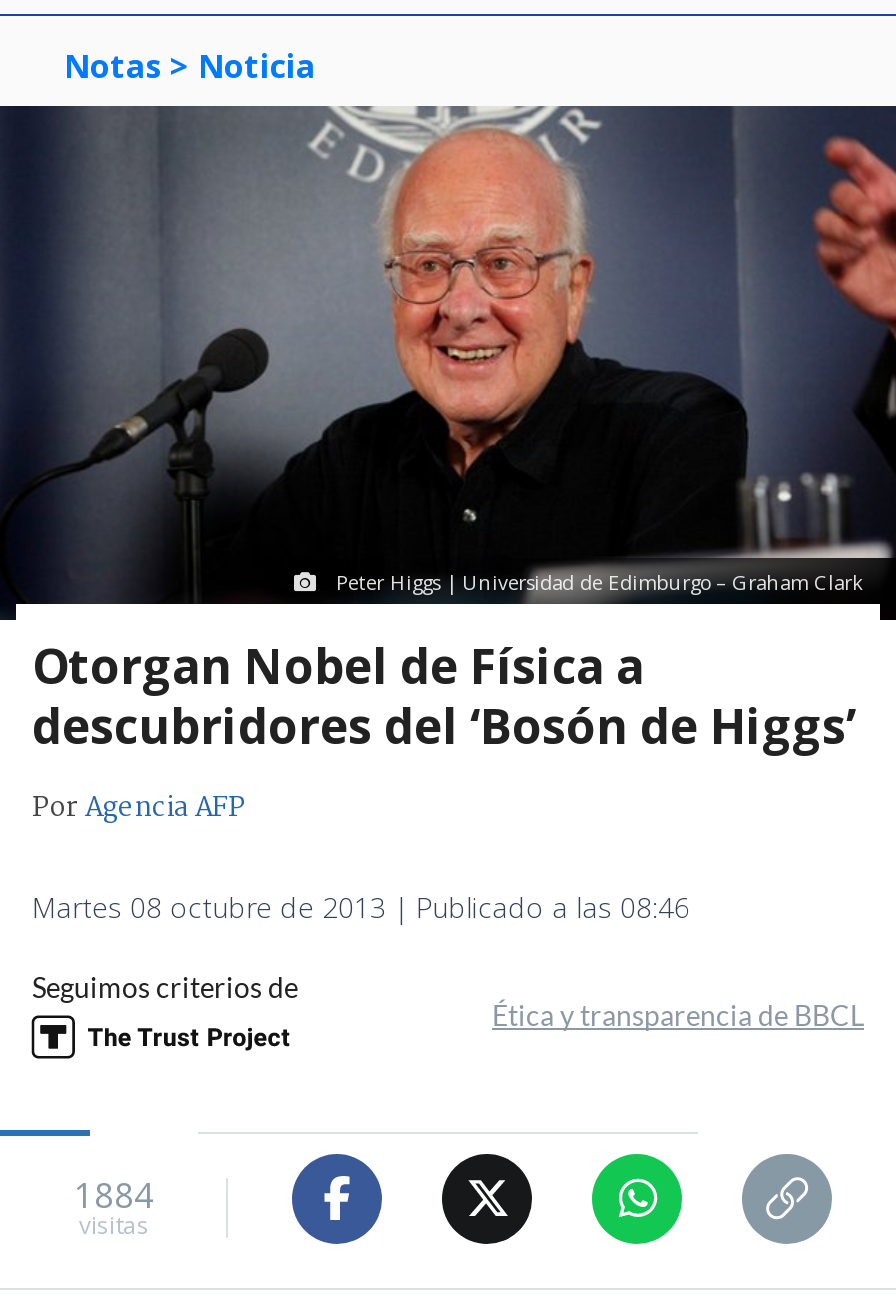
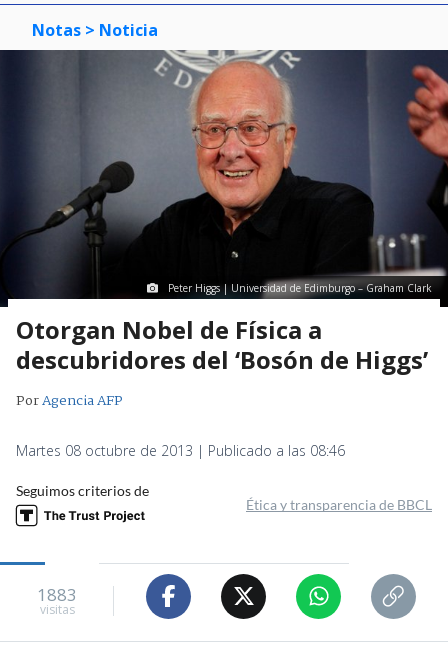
[74,1173,154,1219] 1884 -> [37,583,77,606] 1883

